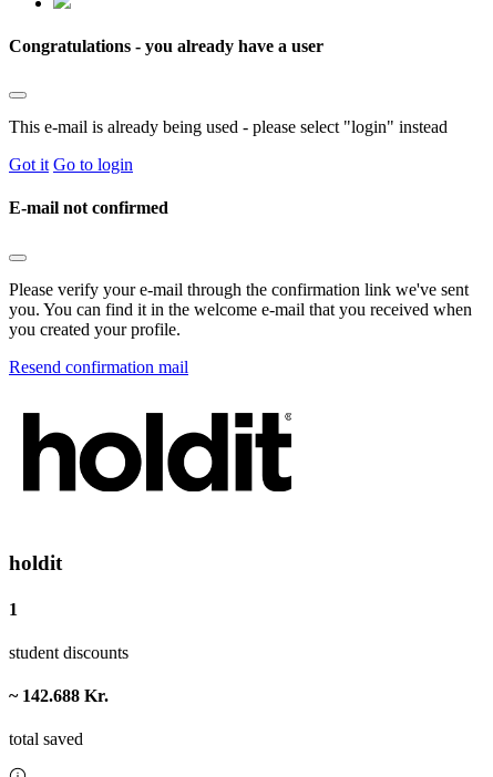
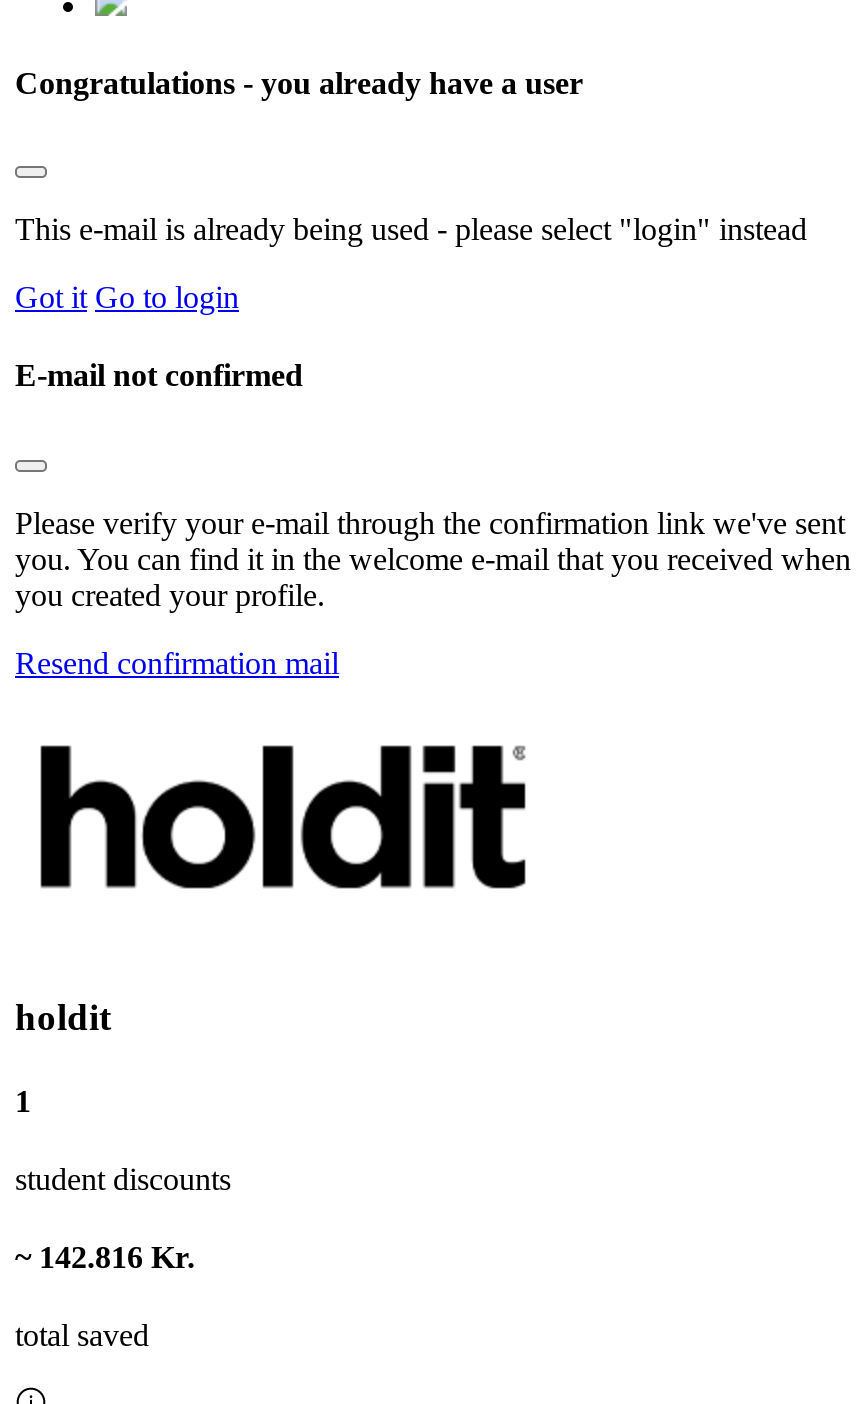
[9,686,109,705] ~ 142.688 Kr. -> [15,1240,195,1274] ~ 142.816 Kr.

